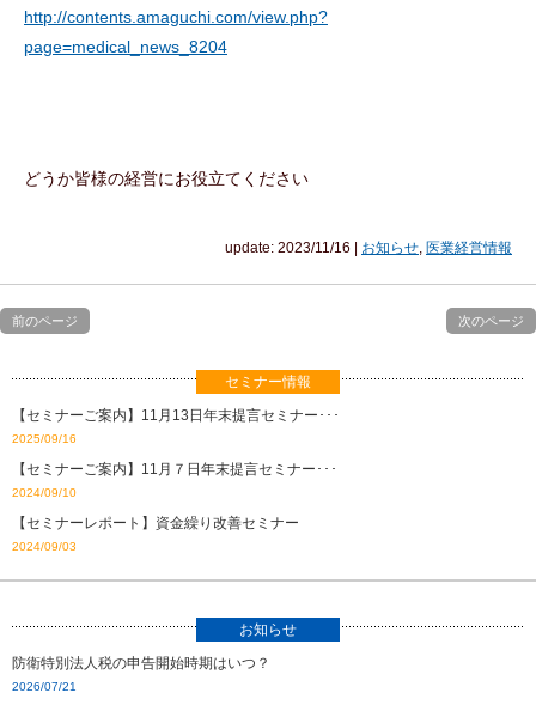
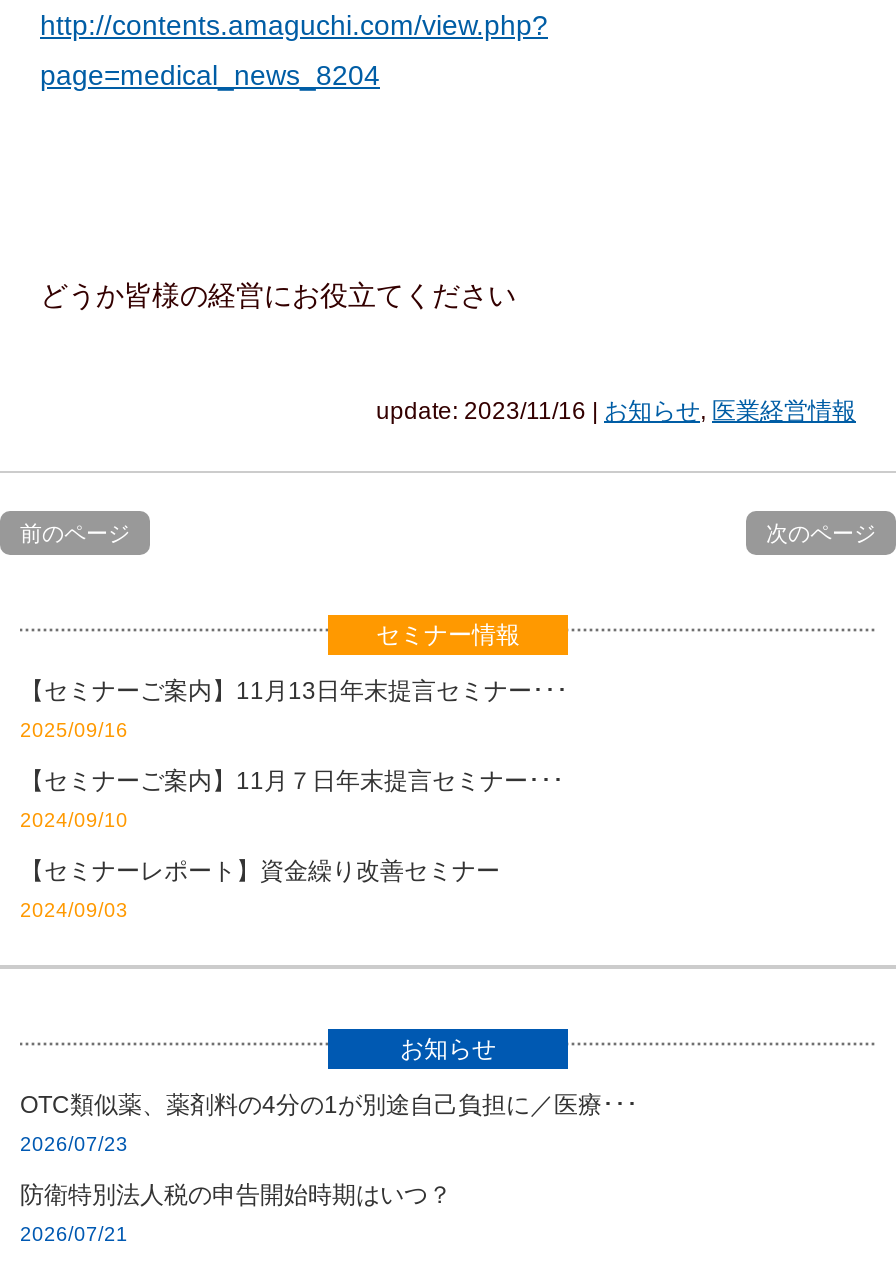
none -> [20,1092,638,1156] OTC類似薬、薬剤料の4分の1が別途自己負担に／医療･･･ | 2026/07/23

